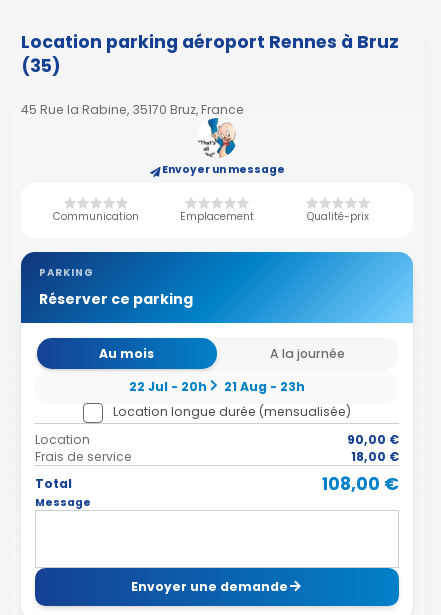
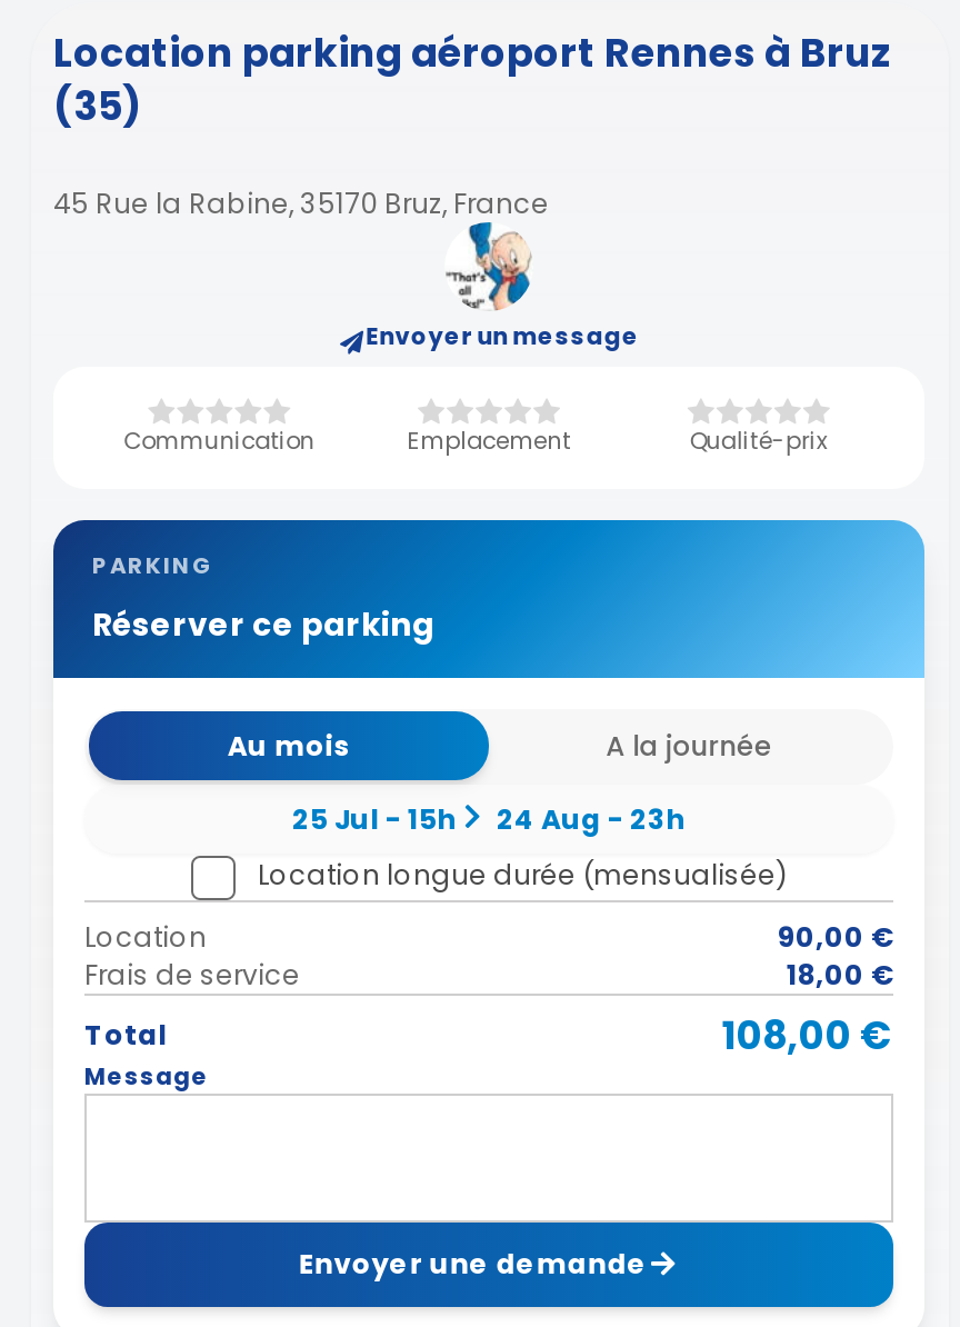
[128,378,206,395] 22 Jul - 20h -> [292,800,457,838] 25 Jul - 15h
[224,378,305,395] 21 Aug - 23h -> [497,800,686,838] 24 Aug - 23h

